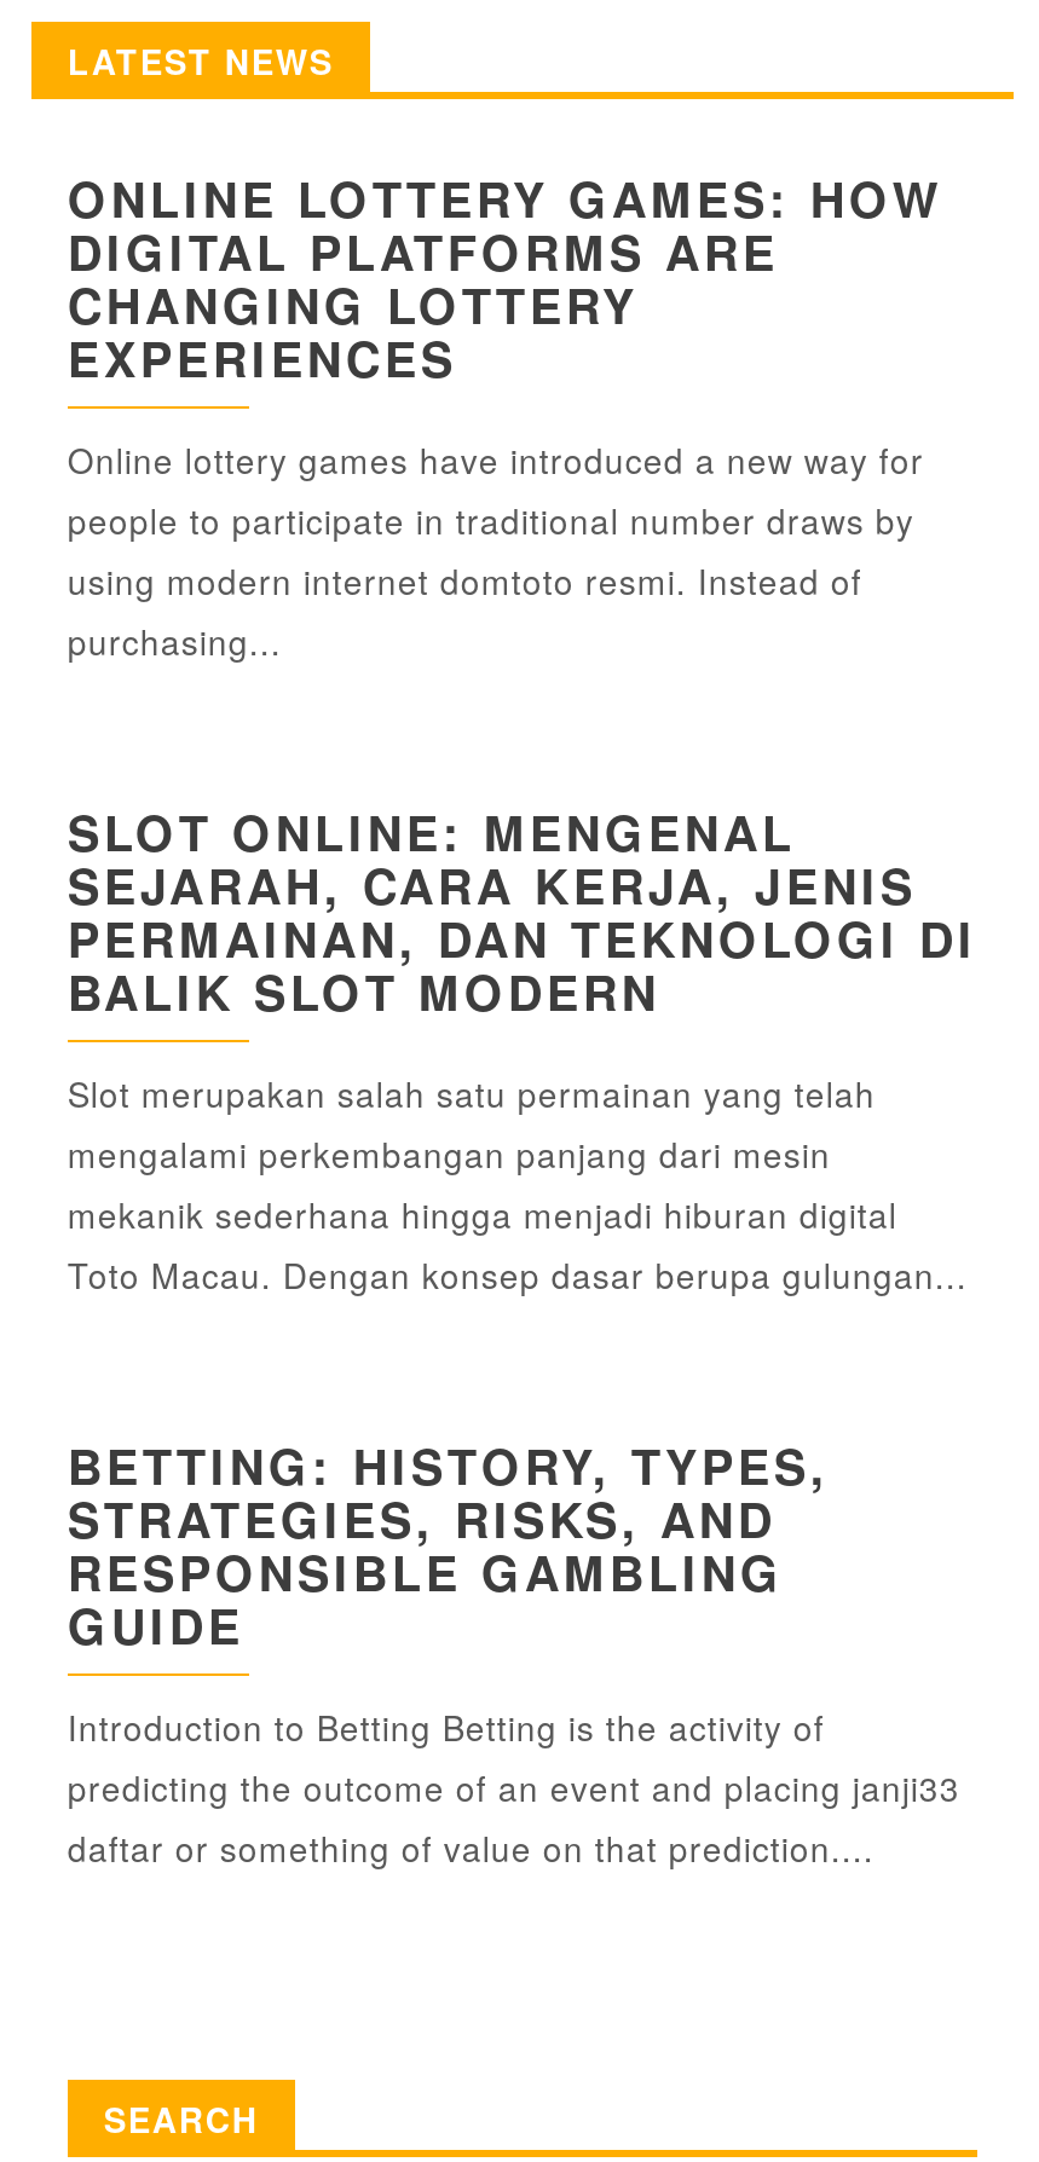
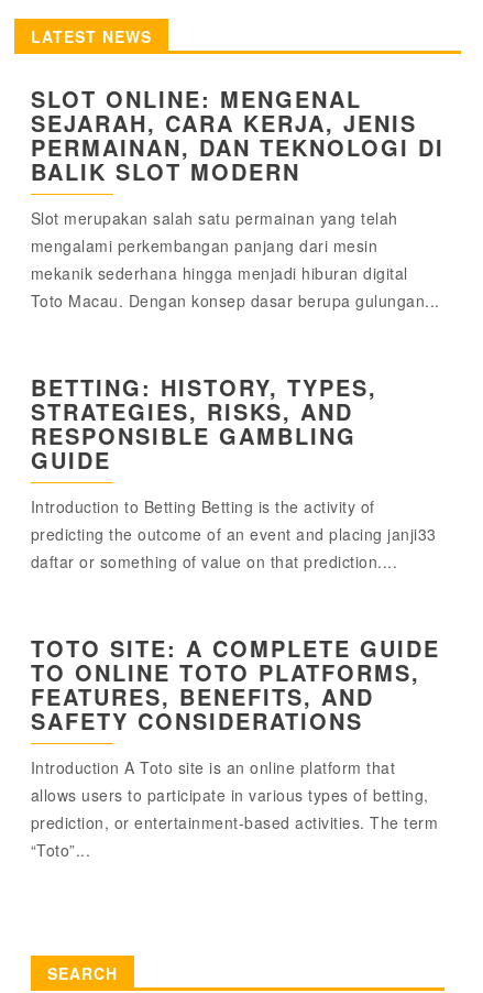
[67,163,943,666] ONLINE LOTTERY GAMES: HOW | DIGITAL PLATFORMS ARE | CHANGING LOTTERY | EXPERIENCES | Online lottery games have introduced a new way for | people to participate in traditional number draws by | using modern internet domtoto resmi. Instead of | purchasing... -> none
moved [67,797,977,1873] -> [31,83,444,573]: SLOT ONLINE: MENGENAL | SEJARAH, CARA KERJA, JENIS | PERMAINAN, DAN TEKNOLOGI DI | ... | predicting the outcome of an event and placing janji33 | daftar or something of value on that prediction....
none -> [31,632,440,861] TOTO SITE: A COMPLETE GUIDE | TO ONLINE TOTO PLATFORMS, | FEATURES, BENEFITS, AND | SAFETY CONSIDERATIONS | Introduction A Toto site is an online platform that | allows users to participate in various types of betting, | prediction, or entertainment-based activities. The term | “Toto”...

